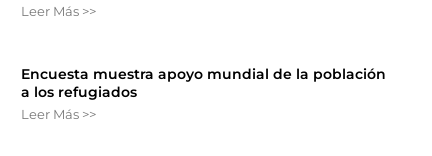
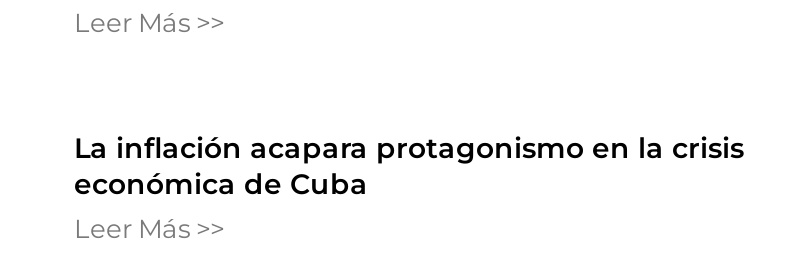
[21,65,386,101] Encuesta muestra apoyo mundial de la población | a los refugiados -> [74,131,744,203] La inflación acapara protagonismo en la crisis | económica de Cuba

